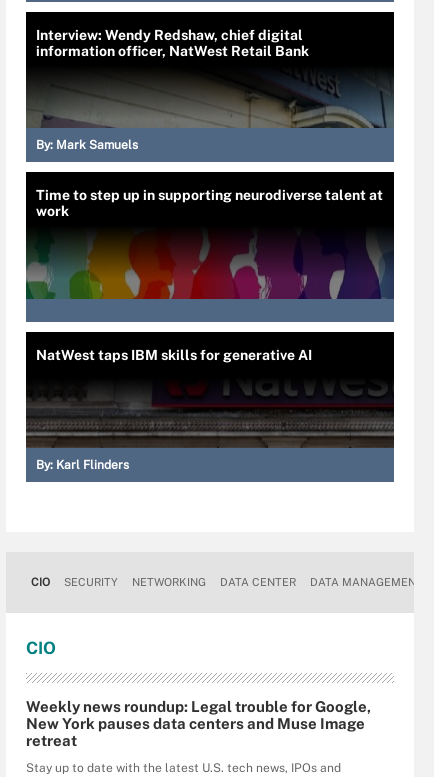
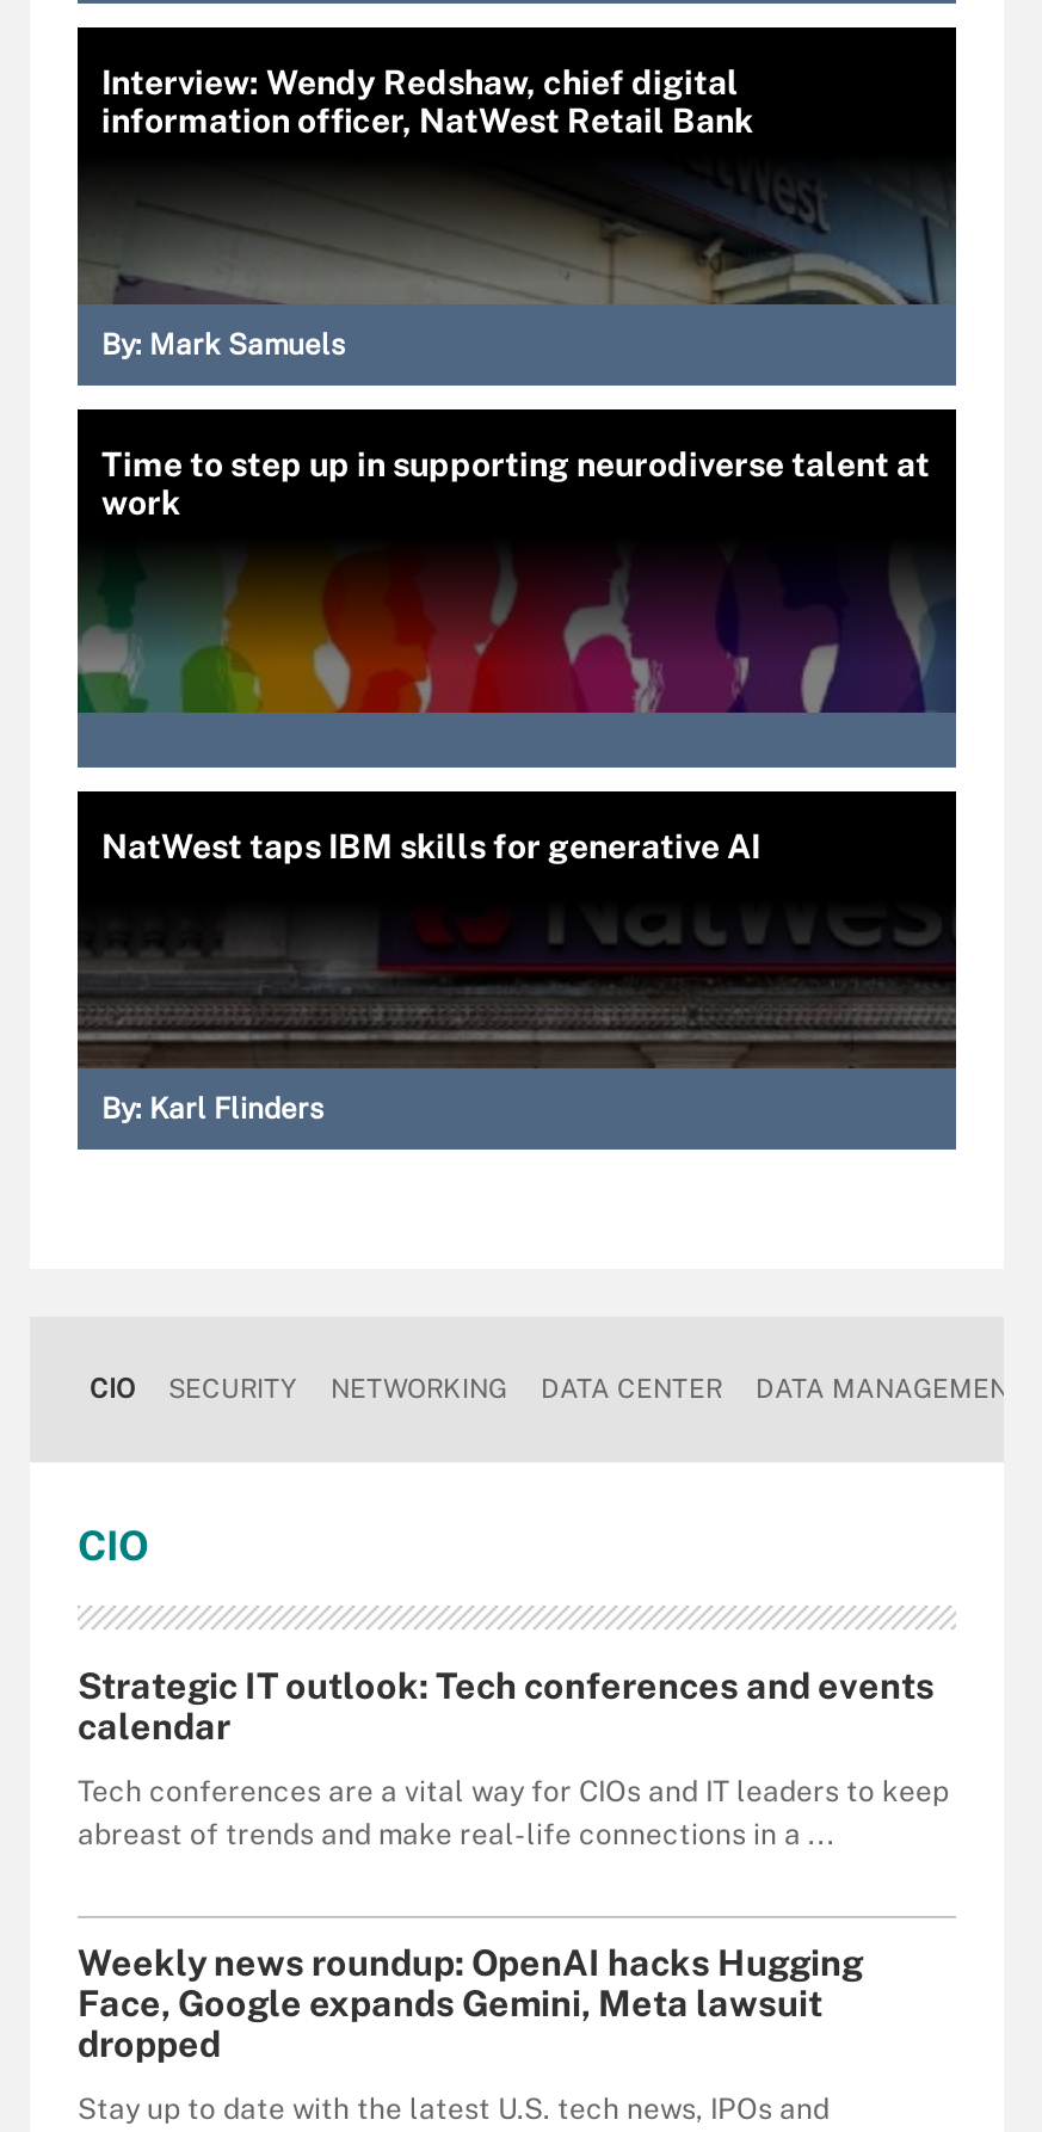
[26,697,371,748] Weekly news roundup: Legal trouble for Google, | New York pauses data centers and Muse Image | retreat -> [78,1665,949,2064] Strategic IT outlook: Tech conferences and events | calendar | Tech conferences are a vital way for CIOs and IT leaders to keep | abreast of trends and make real-life connections in a ... | Weekly news roundup: OpenAI hacks Hugging | Face, Google expands Gemini, Meta lawsuit | dropped

